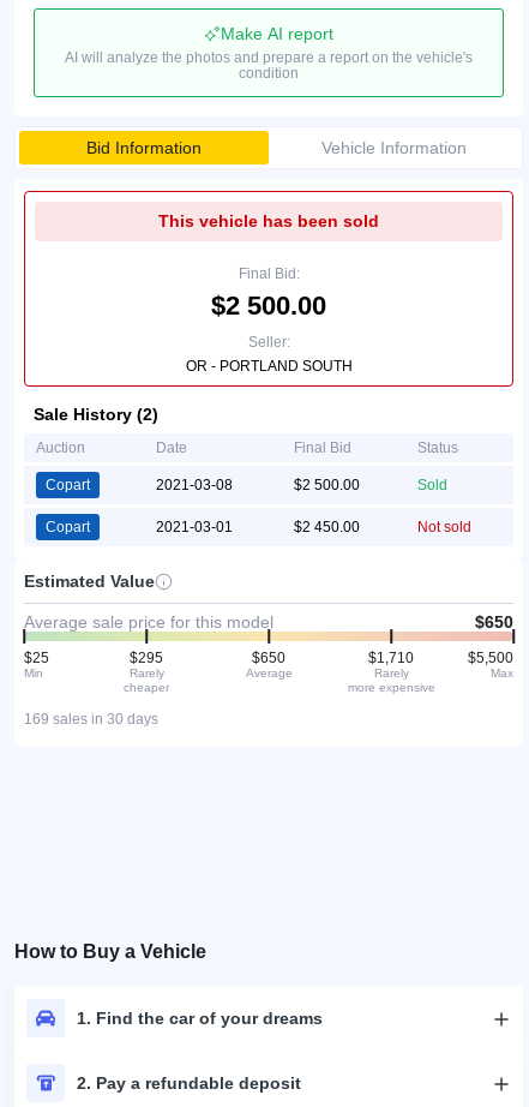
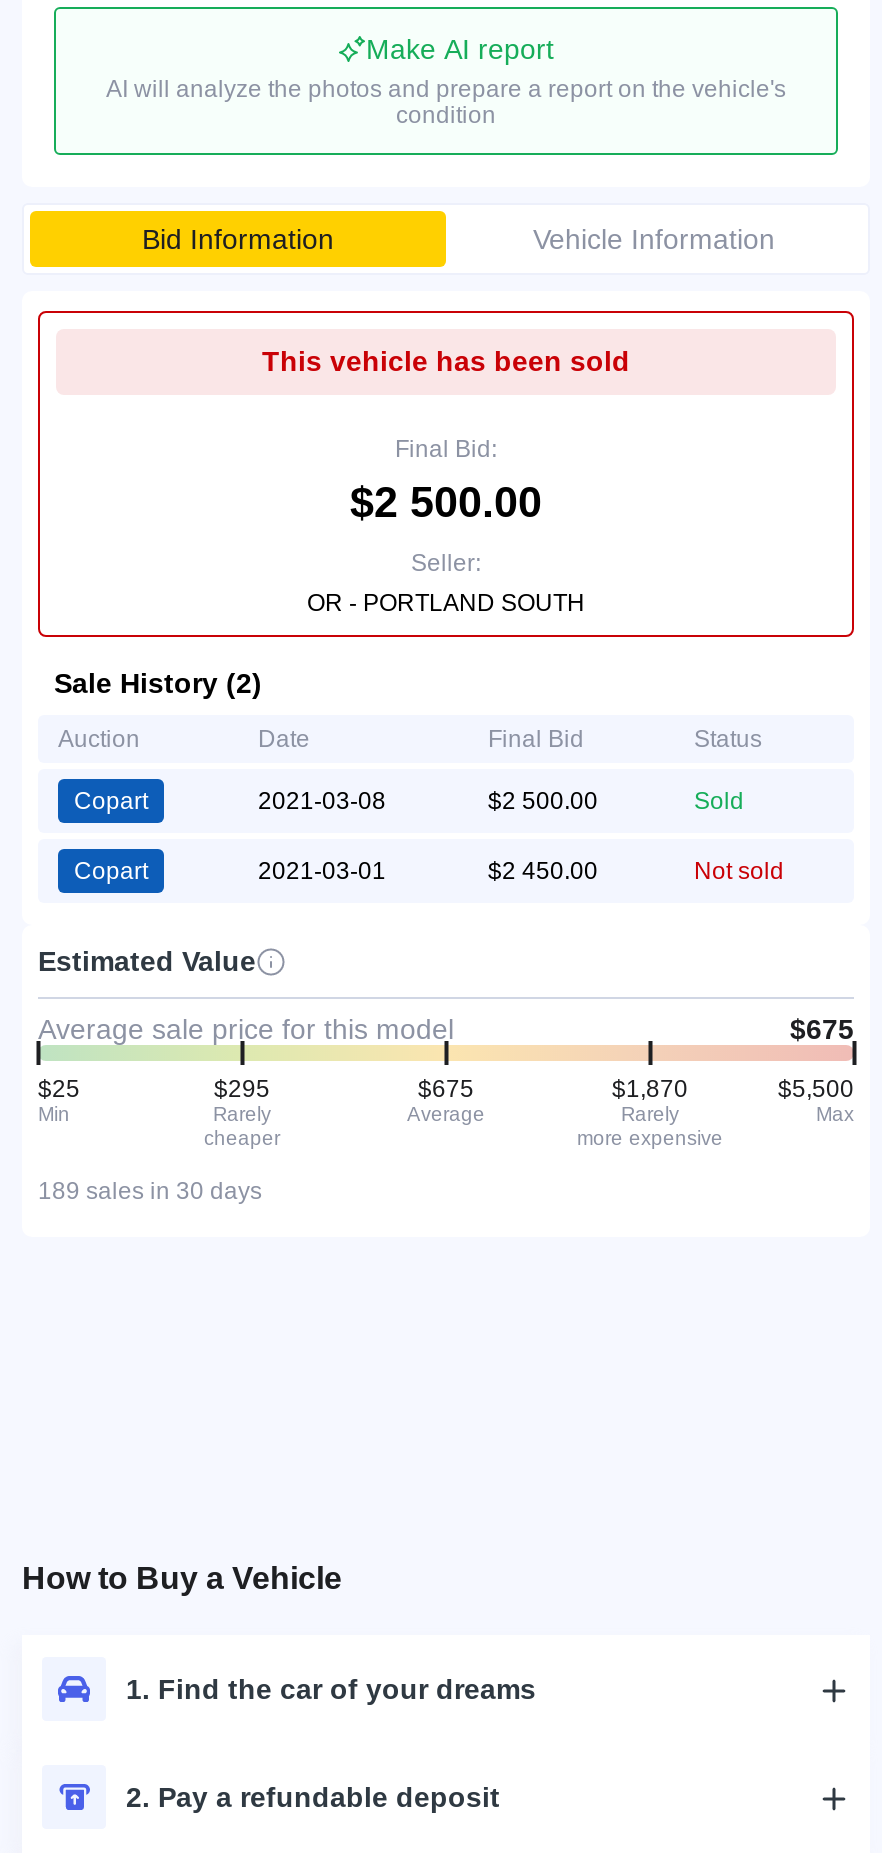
[475,612,513,631] $650 -> [790,1013,854,1045] $675
[252,649,285,666] $650 -> [418,1075,474,1103] $675
[368,649,414,666] $1,710 -> [612,1075,688,1103] $1,870
[24,711,158,727] 169 sales in 30 days -> [38,1177,262,1205] 189 sales in 30 days

